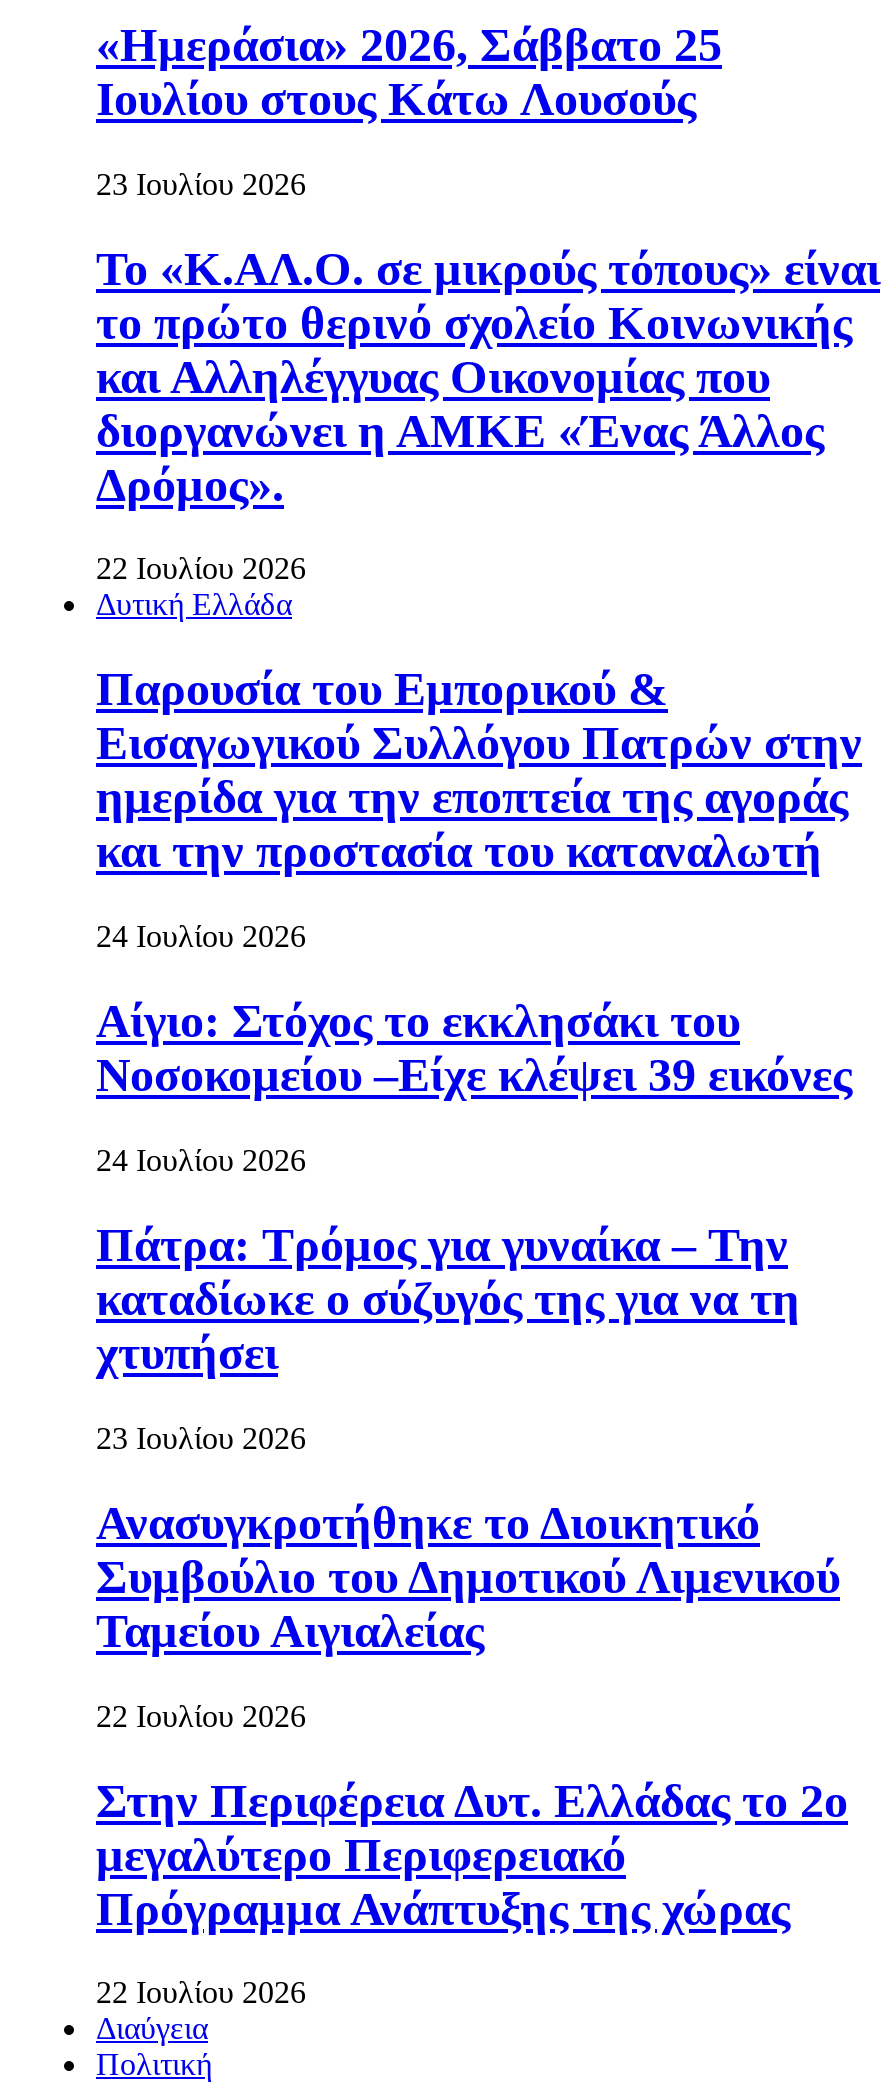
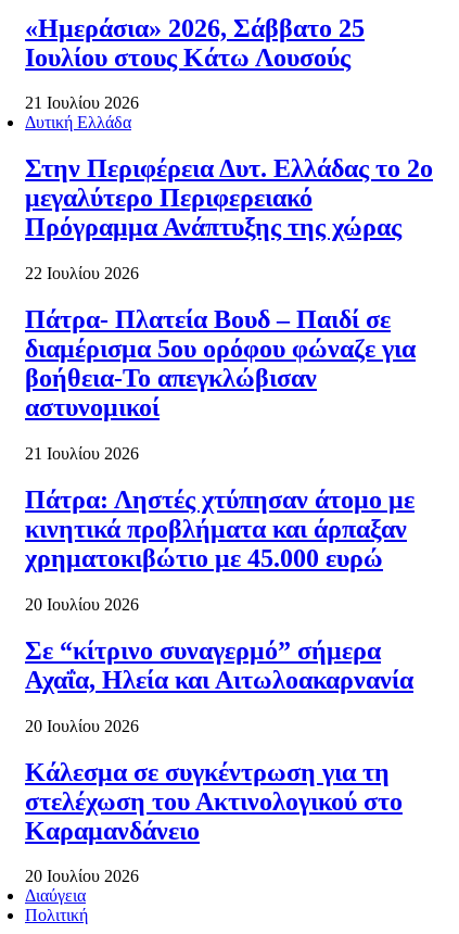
[96,166,880,585] 23 Ιουλίου 2026 | Το «Κ.ΑΛ.Ο. σε μικρούς τόπους» είναι | το πρώτο θερινό σχολείο Κοινωνικής | και Αλληλέγγυας Οικονομίας που | διοργανώνει η ΑΜΚΕ «Ένας Άλλος | Δρόμος». | 22 Ιουλίου 2026 -> [25,94,139,112] 21 Ιουλίου 2026
[96,663,862,1732] Παρουσία του Εμπορικού & | Εισαγωγικού Συλλόγου Πατρών στην | ημερίδα για την εποπτεία της αγοράς | και την προστασία του καταναλωτή | 24 Ιουλίου 2026 | Αίγιο: Στόχος το εκκλησάκι του | Νοσοκοµείου –Είχε κλέψει 39 εικόνες | 24 Ιουλίου 2026 | Πάτρα: Τρόμος για γυναίκα – Την | καταδίωκε ο σύζυγός της για να τη | χτυπήσει | 23 Ιουλίου 2026 | Ανασυγκροτήθηκε το Διοικητικό | Συμβούλιο του Δημοτικού Λιμενικού | Ταμείου Αιγιαλείας | 22 Ιουλίου 2026 -> none
moved [96,1828,790,2010] -> [25,184,401,283]: μεγαλύτερο Περιφερειακό | Πρόγραμμα Ανάπτυξης της χώρας | 22 Ιουλίου 2026
none -> [25,305,416,886] Πάτρα- Πλατεία Βουδ – Παιδί σε | διαμέρισμα 5ου ορόφου φώναζε για | βοήθεια-Το απεγκλώβισαν | αστυνομικοί | 21 Ιουλίου 2026 | Πάτρα: Ληστές χτύπησαν άτομο με | κινητικά προβλήματα και άρπαξαν | χρηματοκιβώτιο με 45.000 ευρώ | 20 Ιουλίου 2026 | Σε “κίτρινο συναγερμό” σήμερα | Αχαΐα, Ηλεία και Αιτωλοακαρνανία | 20 Ιουλίου 2026 | Κάλεσμα σε συγκέντρωση για τη | στελέχωση του Ακτινολογικού στο | Καραμανδάνειο | 20 Ιουλίου 2026

